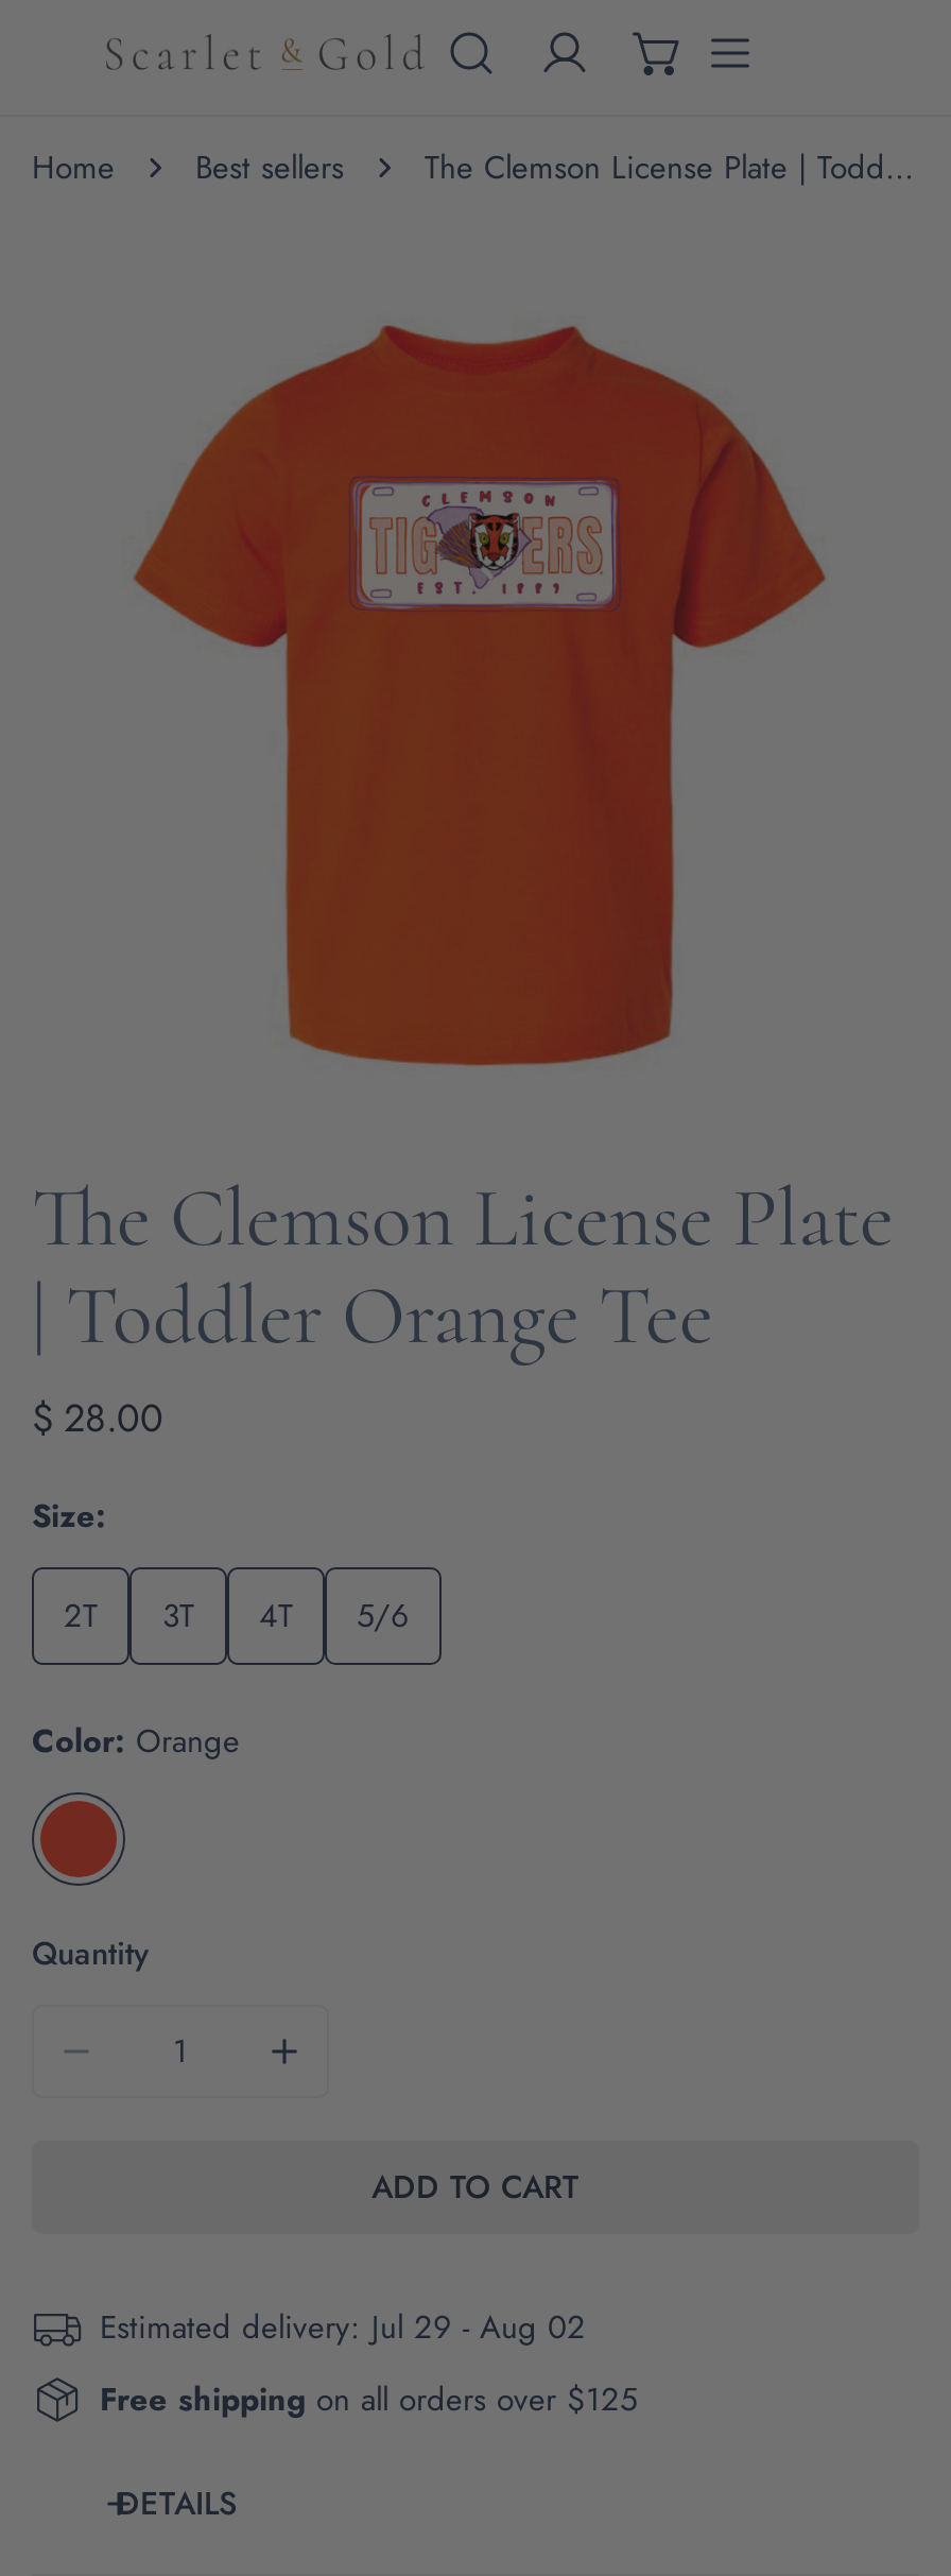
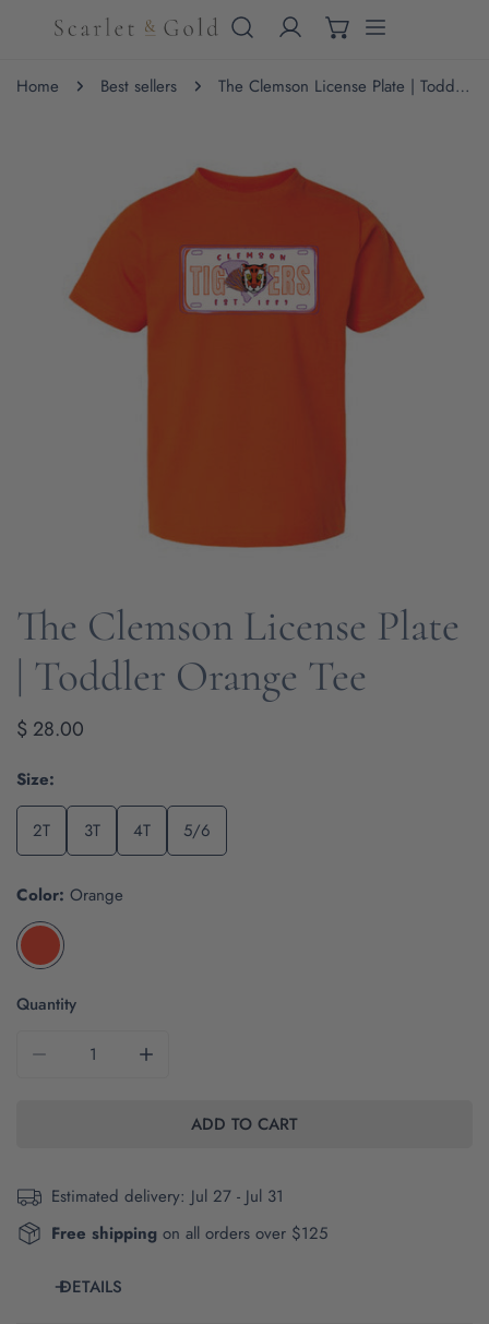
[100,2304,586,2351] Estimated delivery: Jul 29 - Aug 02 -> [51,1184,284,1208] Estimated delivery: Jul 27 - Jul 31

